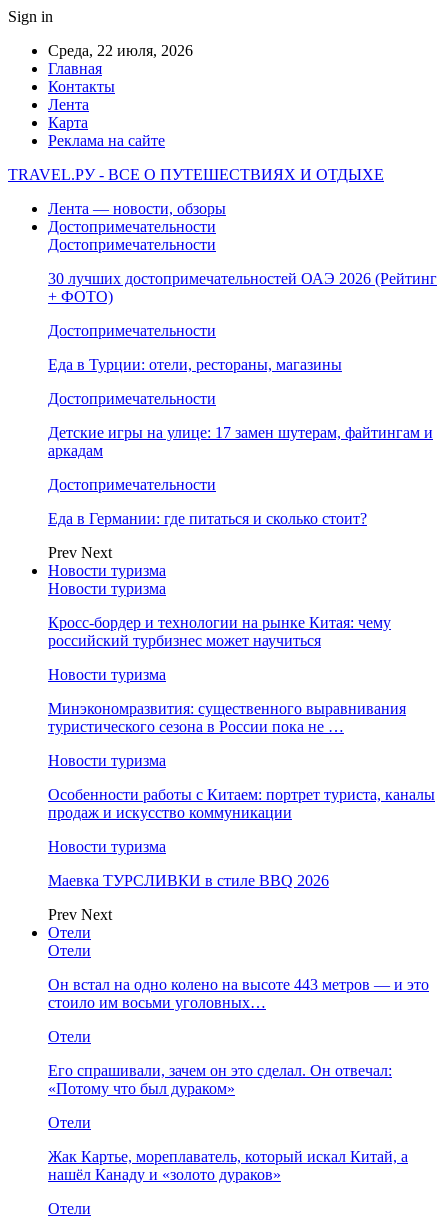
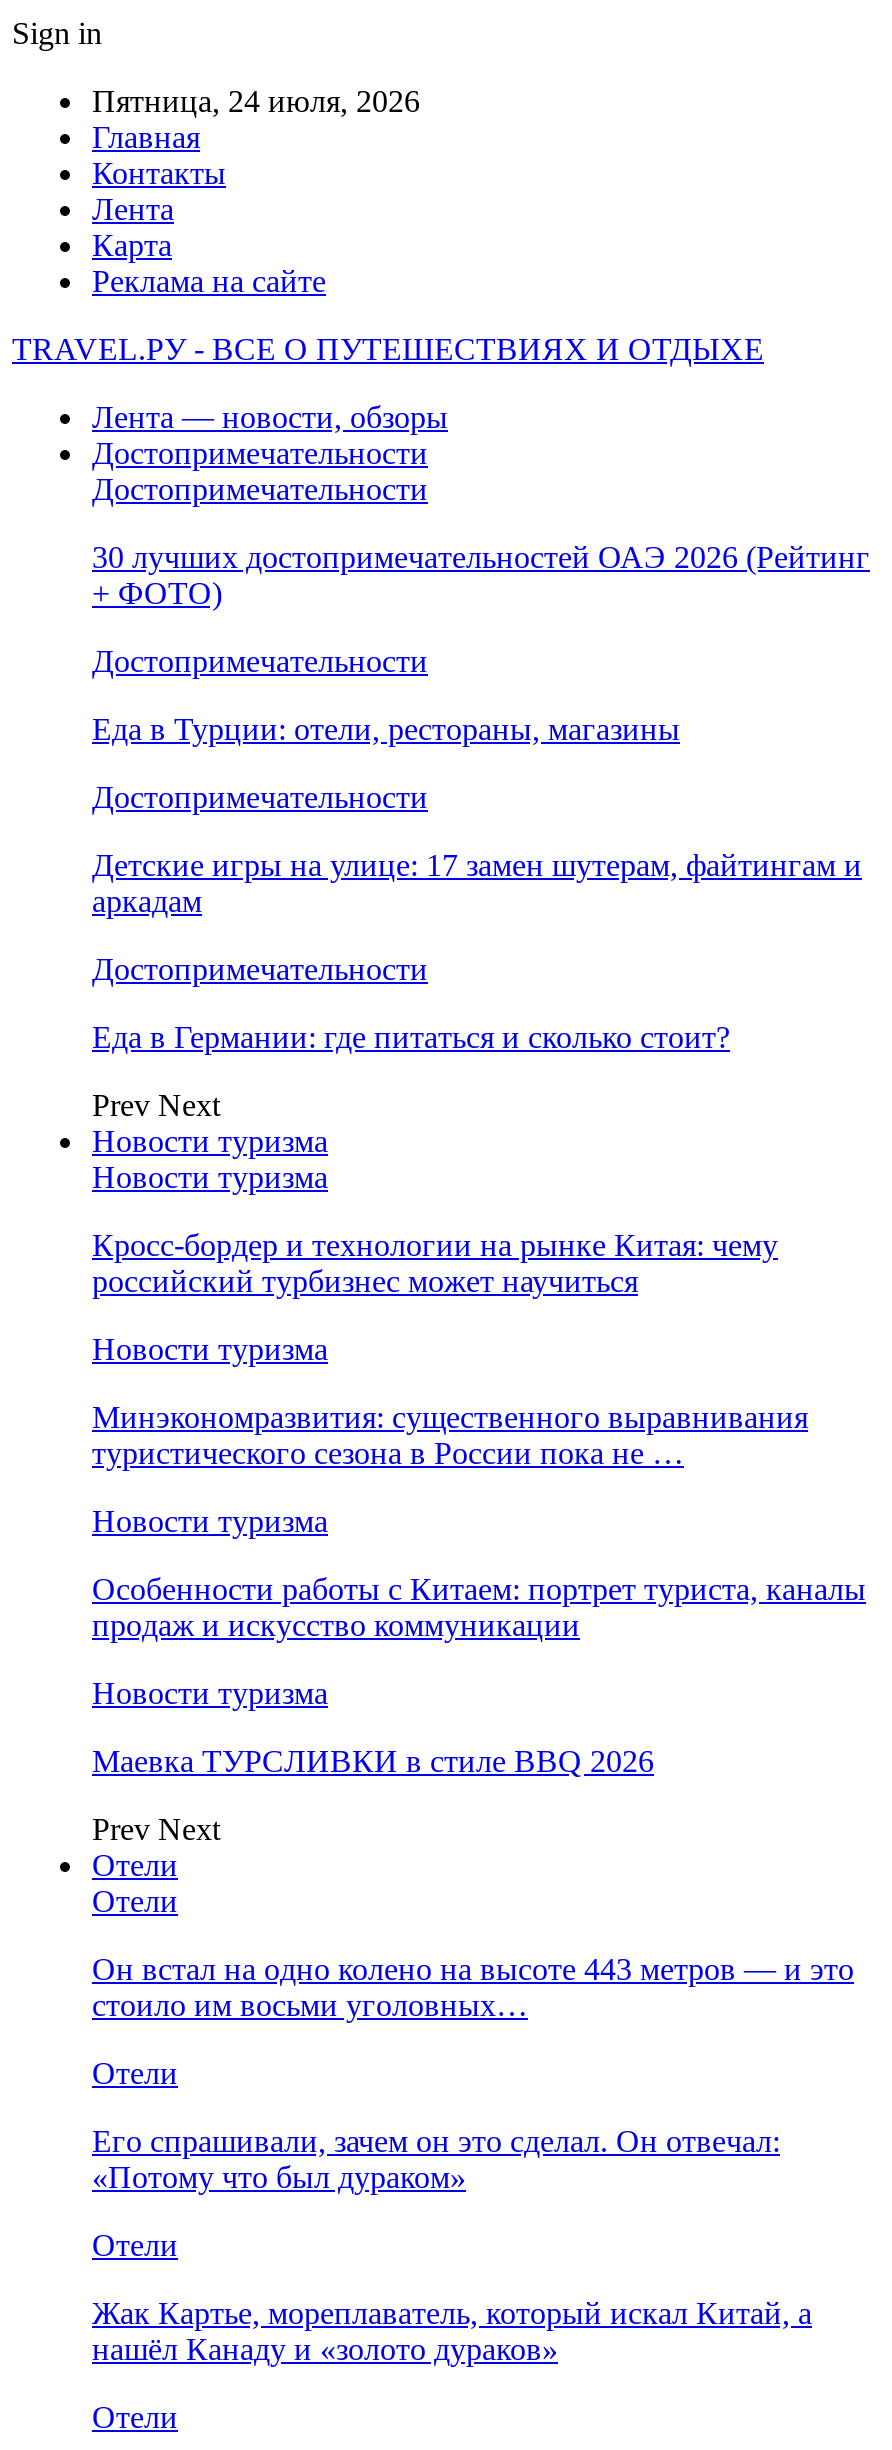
[48,42,193,59] Среда, 22 июля, 2026 -> [92,84,420,118] Пятница, 24 июля, 2026

